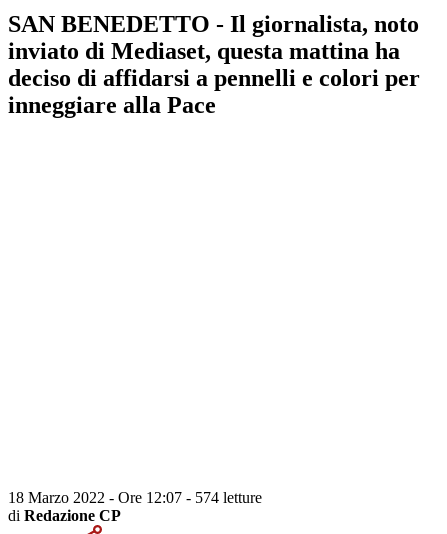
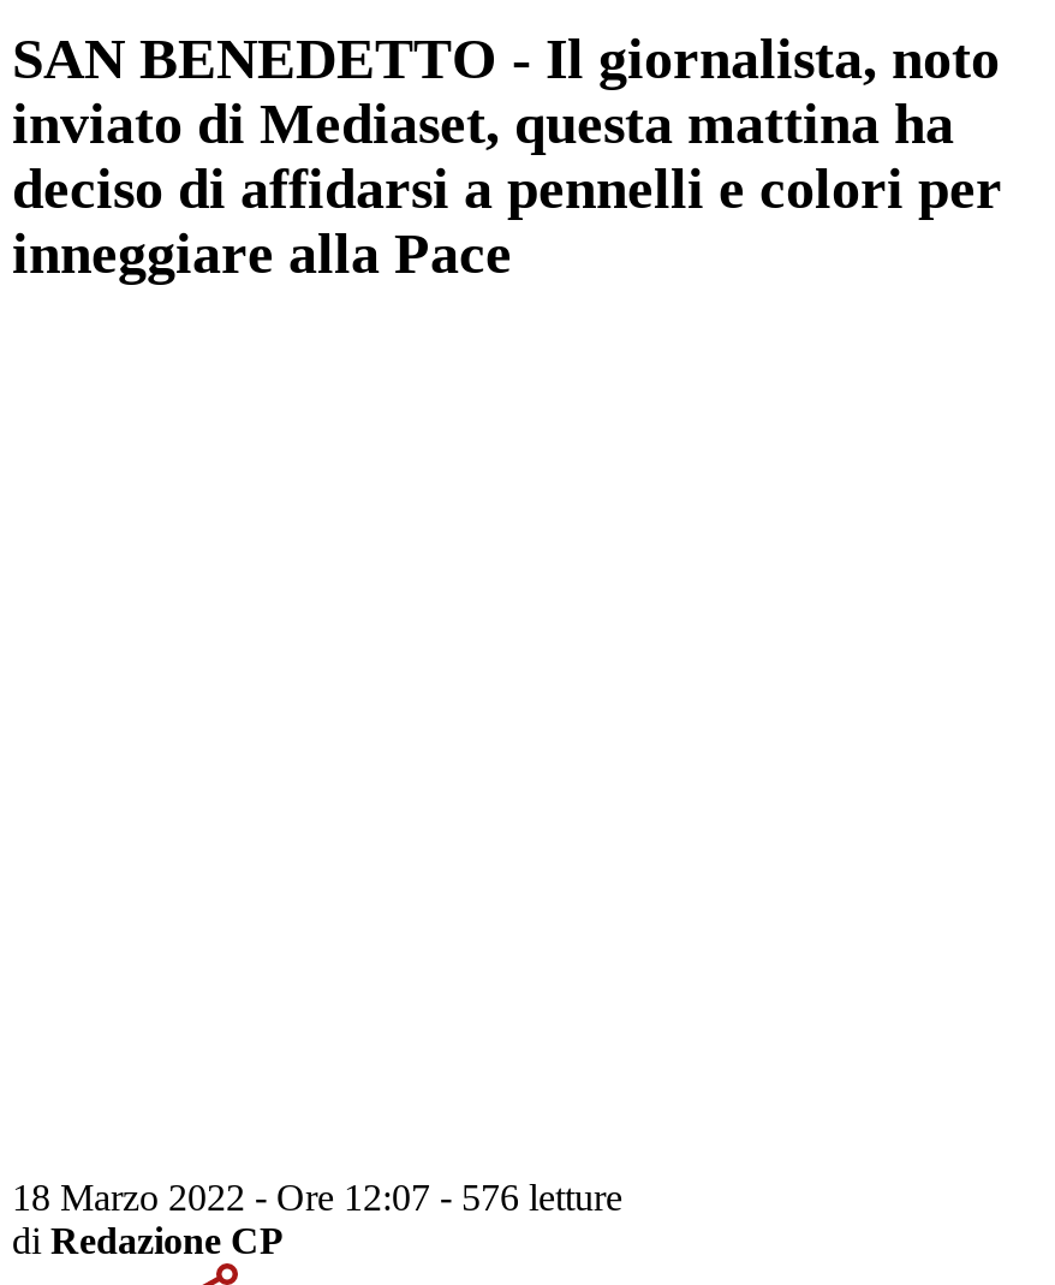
[8,489,262,506] 18 Marzo 2022 - Ore 12:07 - 574 letture -> [12,1176,622,1217] 18 Marzo 2022 - Ore 12:07 - 576 letture

